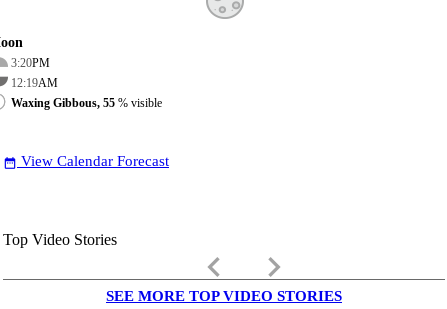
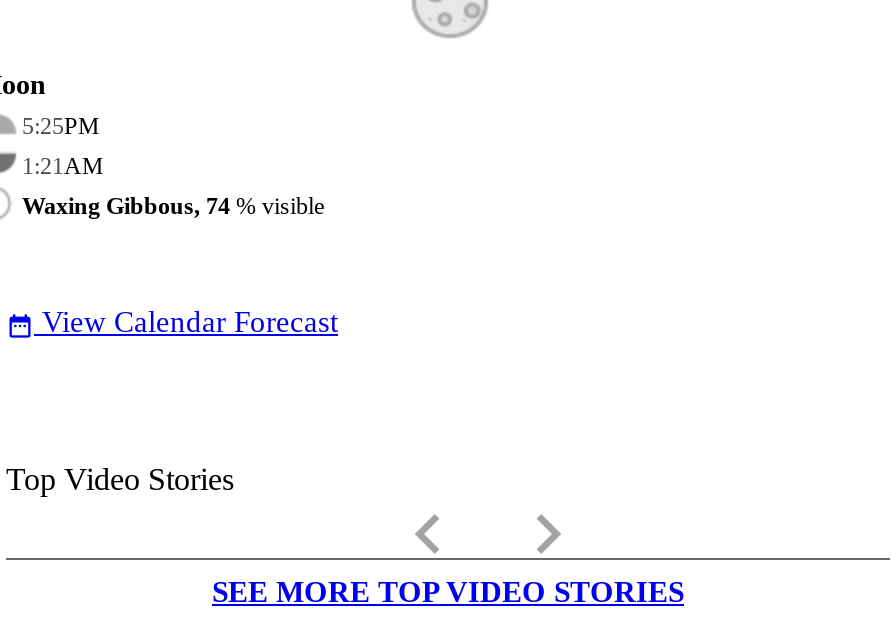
[11,56,50,70] 3:20PM -> [22,112,100,140] 5:25PM
[11,76,58,90] 12:19 AM -> [22,152,104,180] 1:21 AM
[11,96,162,110] Waxing Gibbous, 55% visible -> [22,192,324,220] Waxing Gibbous, 74% visible

